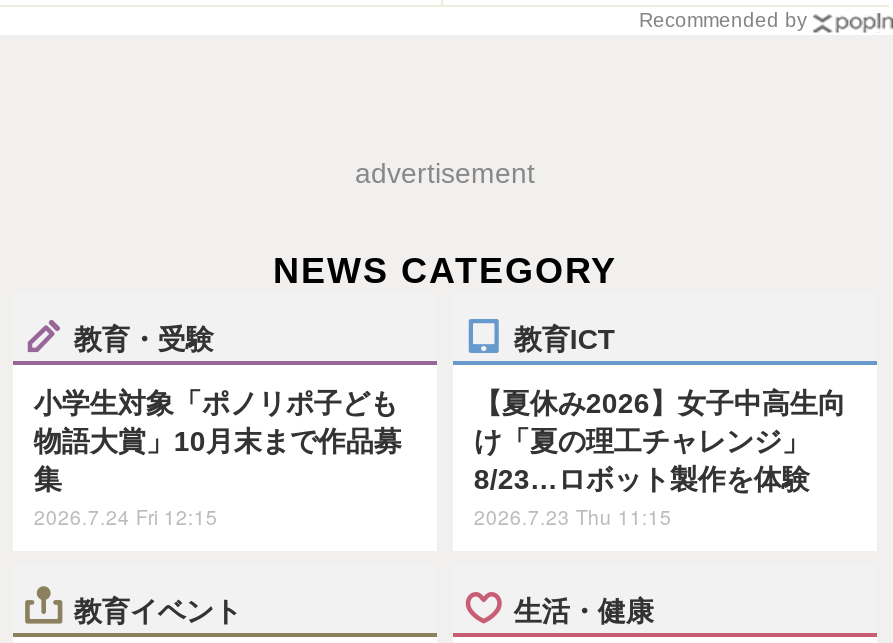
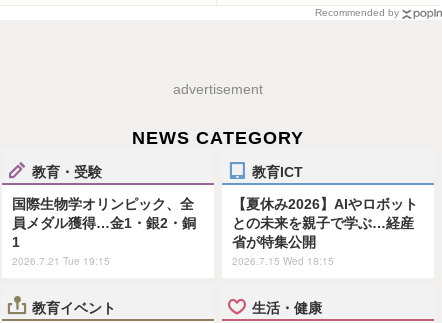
[34,388,402,532] 小学生対象「ポノリポ子ども | 物語大賞」10月末まで作品募 | 集 | 2026.7.24 Fri 12:15 -> [12,196,196,268] 国際生物学オリンピック、全 | 員メダル獲得…金1・銀2・銅 | 1 | 2026.7.21 Tue 19:15
[474,388,846,532] 【夏休み2026】女子中高生向 | け「夏の理工チャレンジ」 | 8/23…ロボット製作を体験 | 2026.7.23 Thu 11:15 -> [232,196,418,268] 【夏休み2026】AIやロボット | との未来を親子で学ぶ…経産 | 省が特集公開 | 2026.7.15 Wed 18:15

